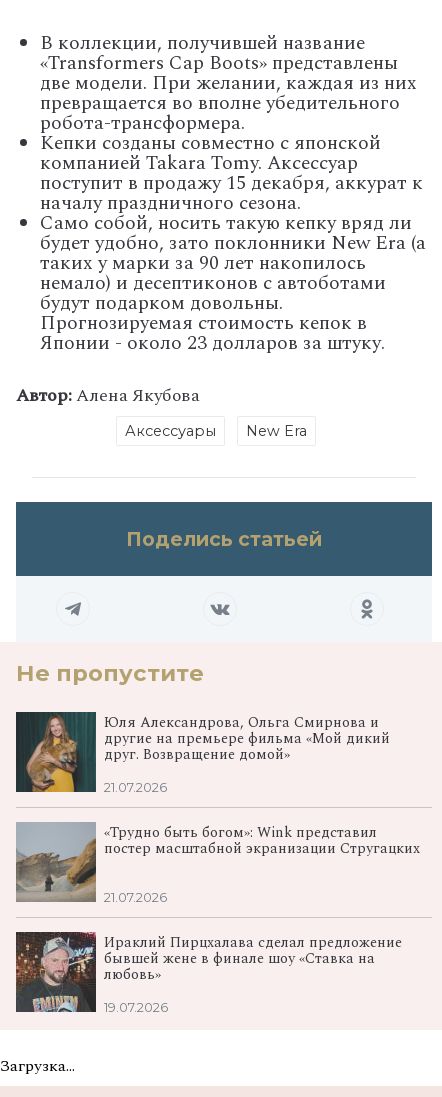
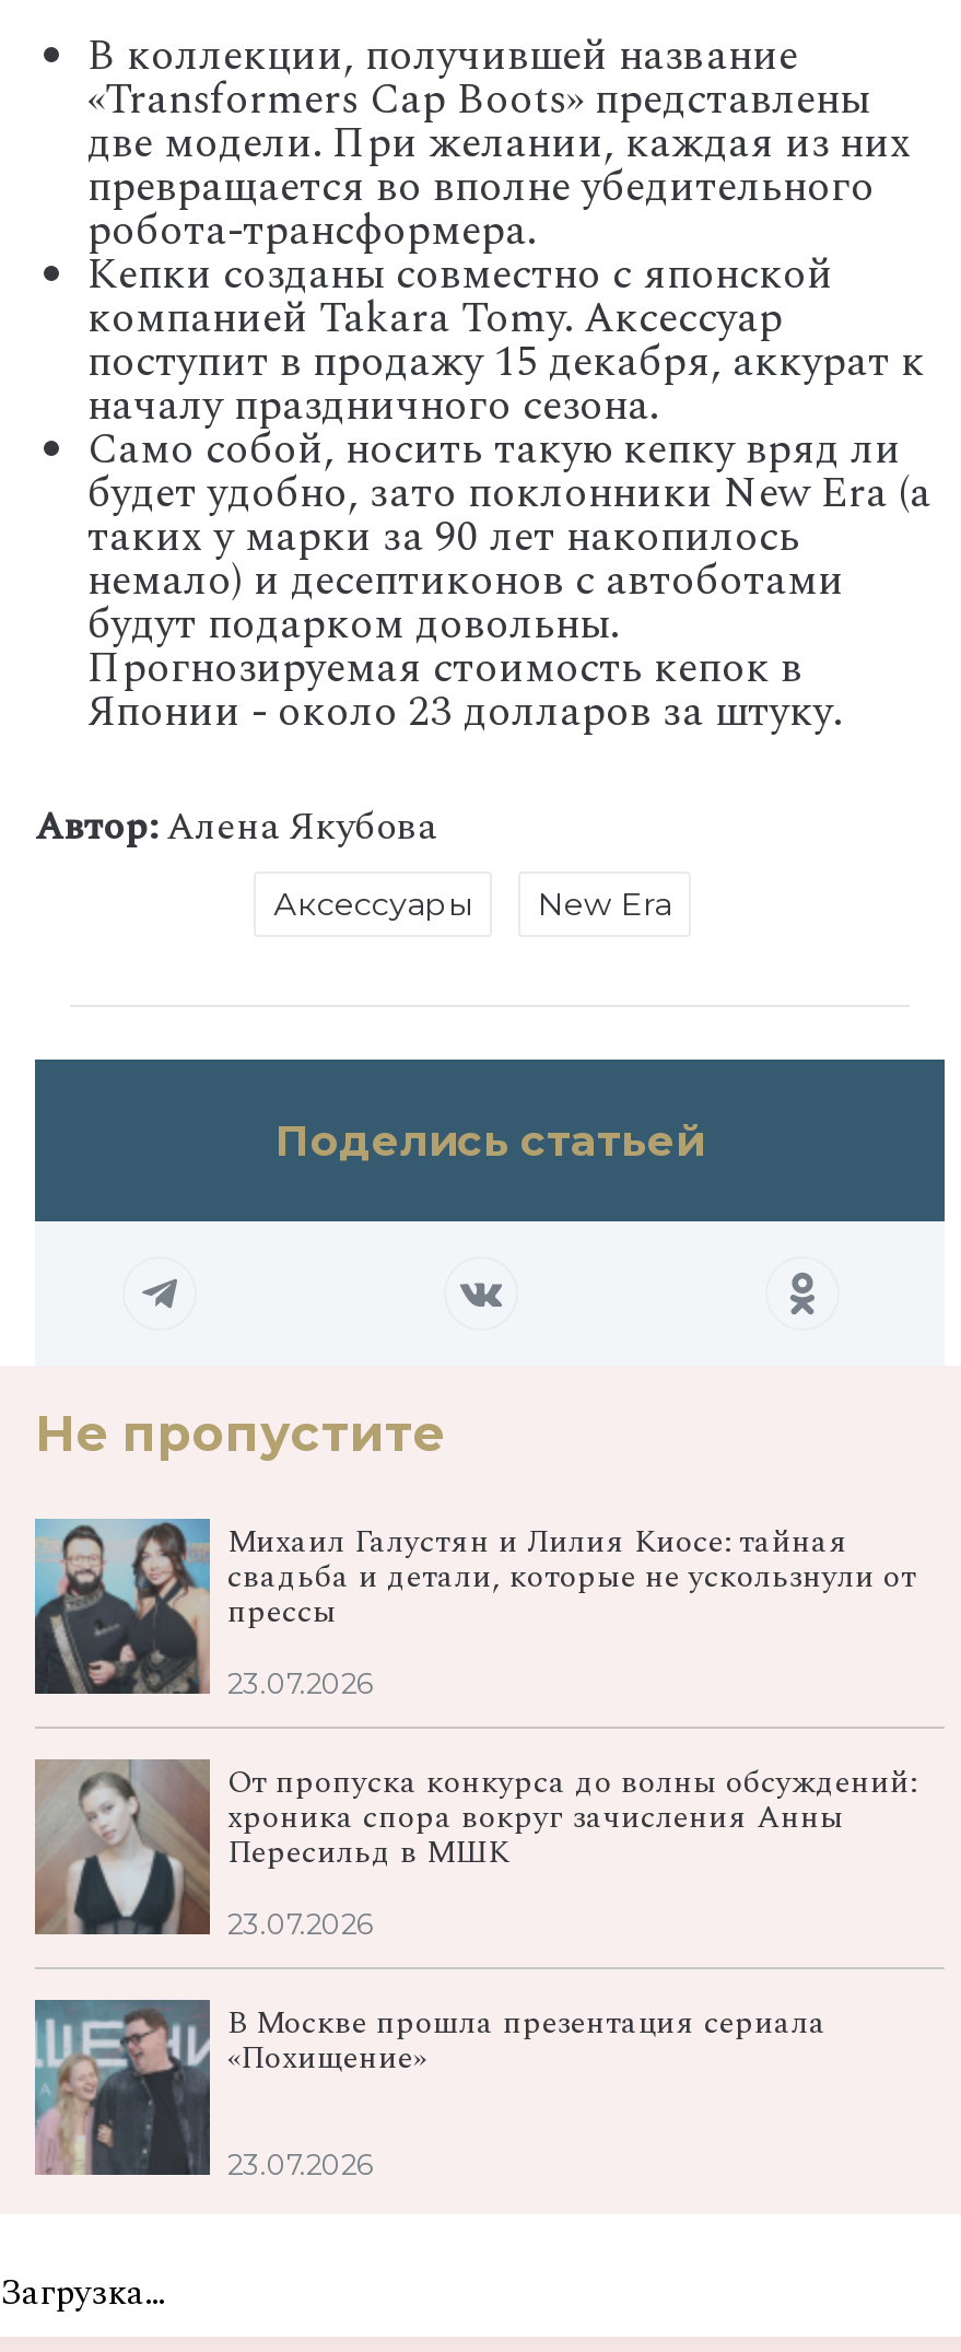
[15,711,390,793] [image] | Юля Александрова, Ольга Смирнова и | другие на премьере фильма «Мой дикий | друг. Возвращение домой» -> [33,1517,916,1696] [image] | Михаил Галустян и Лилия Киосе: тайная | свадьба и детали, которые не ускользнули от | прессы
[104,780,167,795] 21.07.2026 -> [227,1667,374,1700] 23.07.2026
[16,822,420,903] [image] | «Трудно быть богом»: Wink представил | постер масштабной экранизации Стругацких -> [35,1759,916,1936] [image] | От пропуска конкурса до волны обсуждений: | хроника спора вокруг зачисления Анны | Пересильд в МШК
[104,890,167,905] 21.07.2026 -> [227,1908,374,1941] 23.07.2026
[15,931,402,1013] [image] | Ираклий Пирцхалава сделал предложение | бывшей жене в финале шоу «Ставка на | любовь» -> [33,1998,827,2175] [image] | В Москве прошла презентация сериала | «Похищение»
[104,1000,168,1015] 19.07.2026 -> [227,2148,374,2181] 23.07.2026

